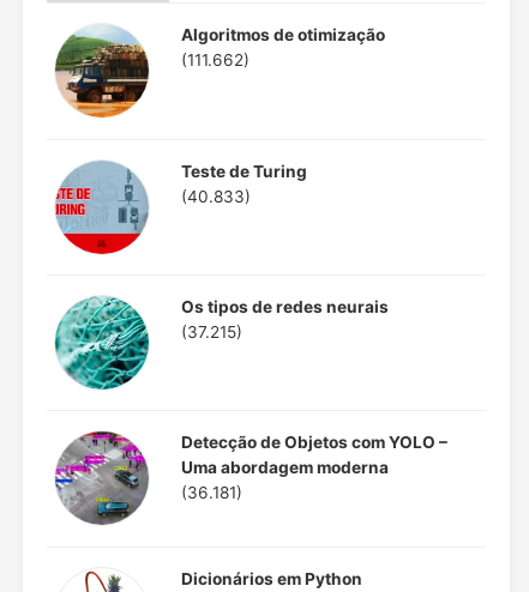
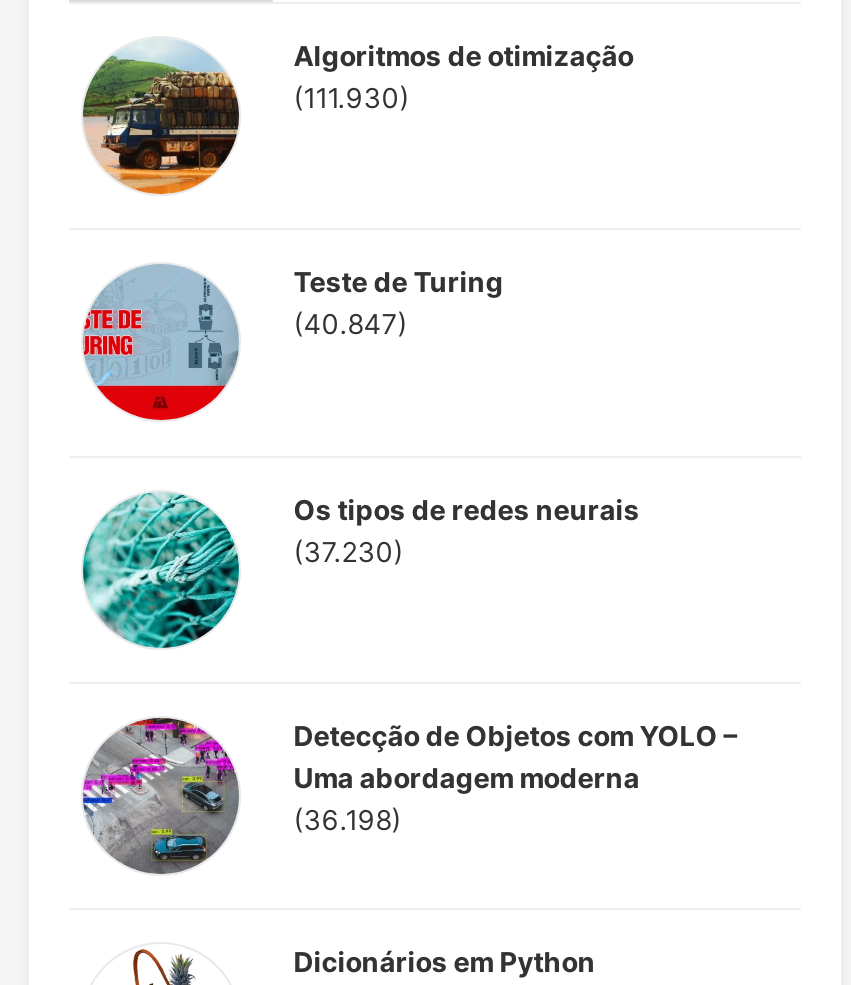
[181,51,250,70] (111.662) -> [293,81,409,113] (111.930)
[181,187,251,206] (40.833) -> [293,308,407,340] (40.847)
[181,322,243,342] (37.215) -> [293,535,403,567] (37.230)
[181,484,243,503] (36.181) -> [293,804,401,836] (36.198)

